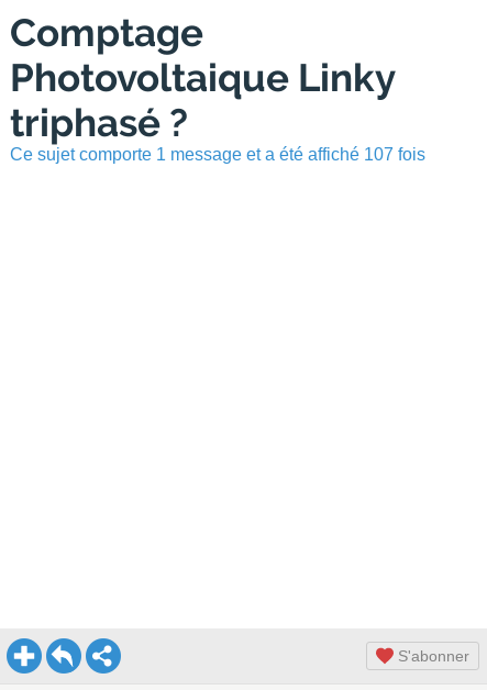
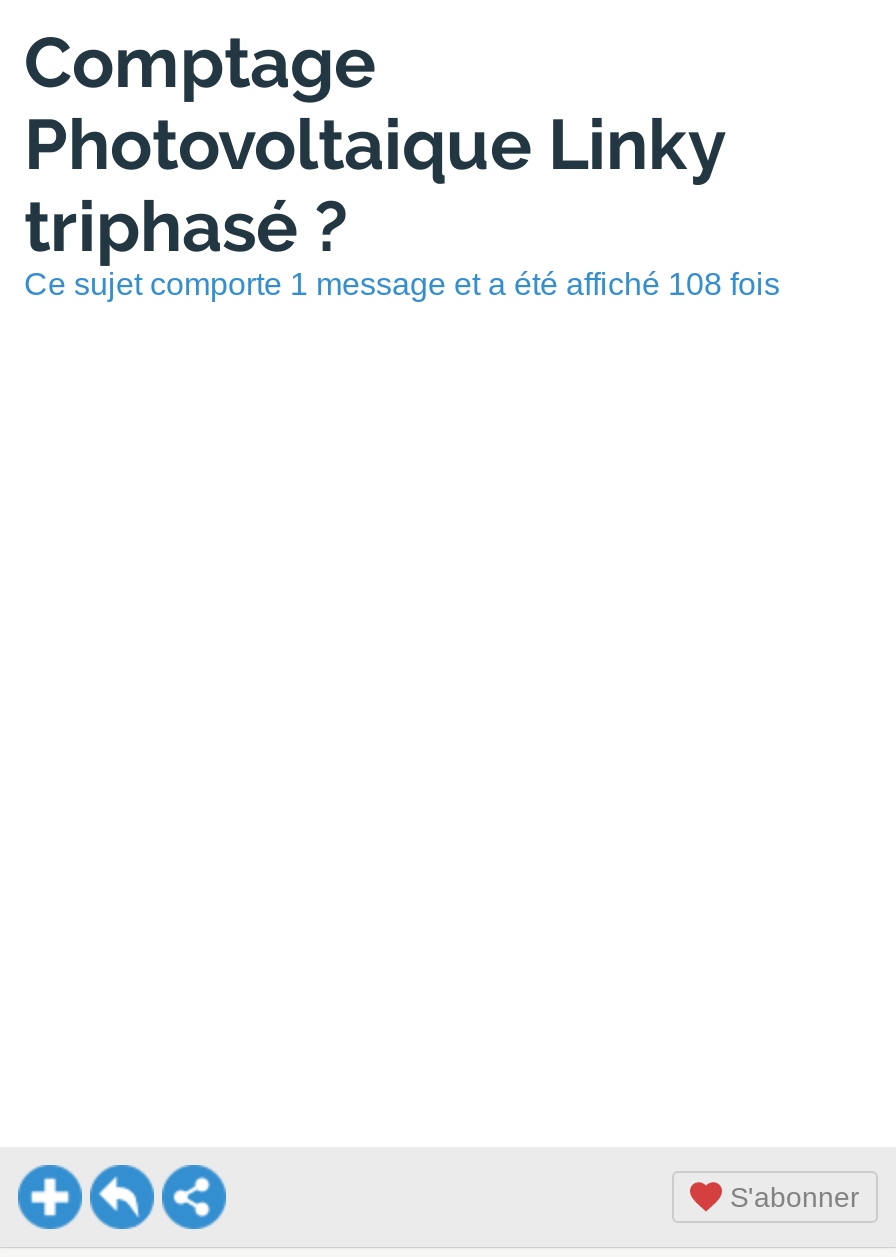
[10,145,425,164] Ce sujet comporte 1 message et a été affiché 107 fois -> [24,267,780,301] Ce sujet comporte 1 message et a été affiché 108 fois

